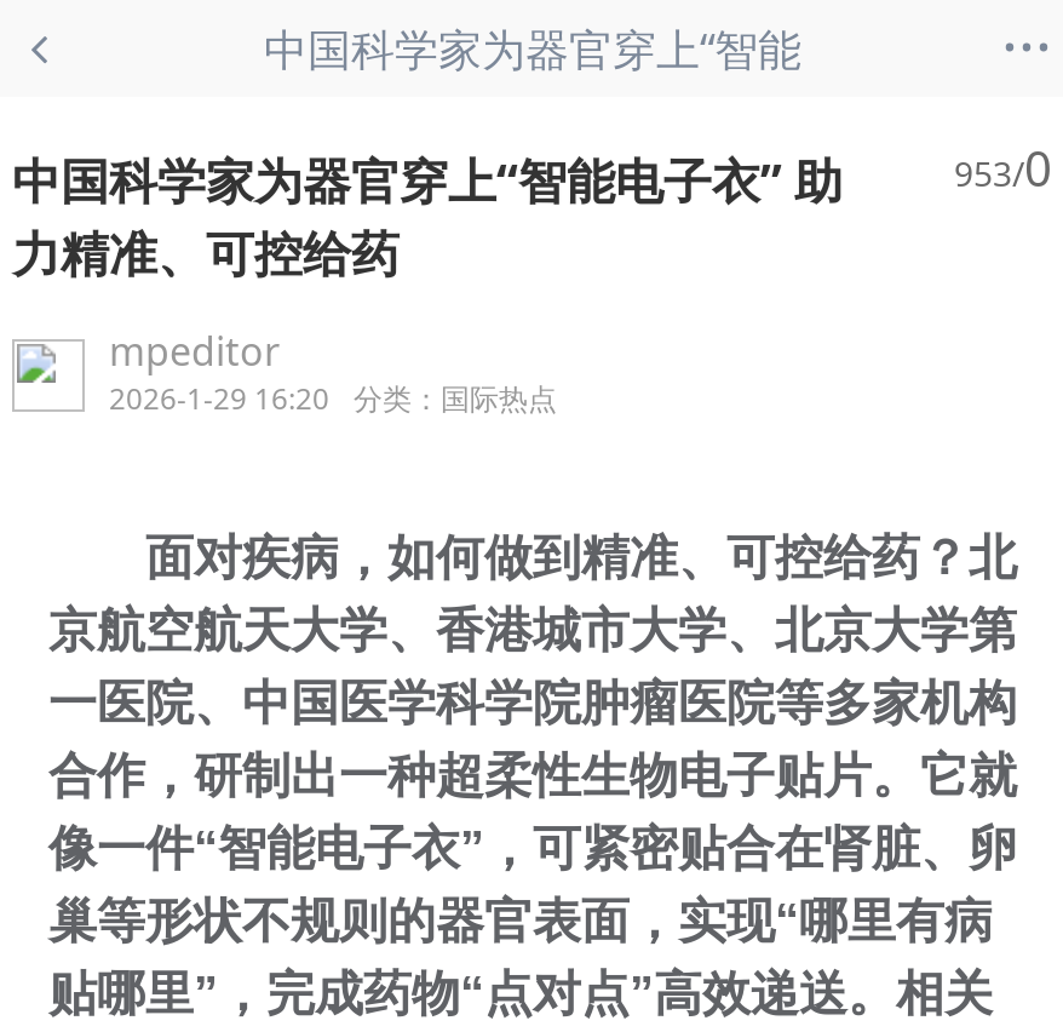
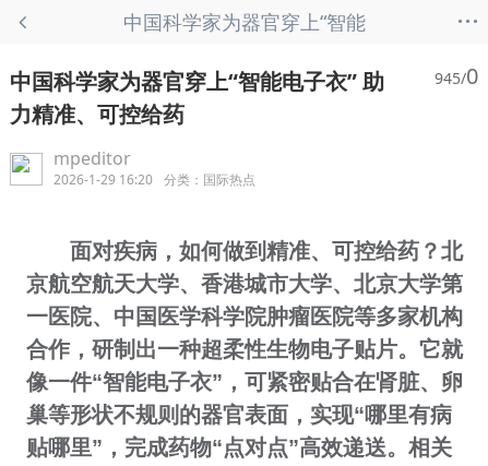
[954,136,1051,201] 953/0 -> [435,61,478,91] 945/0

